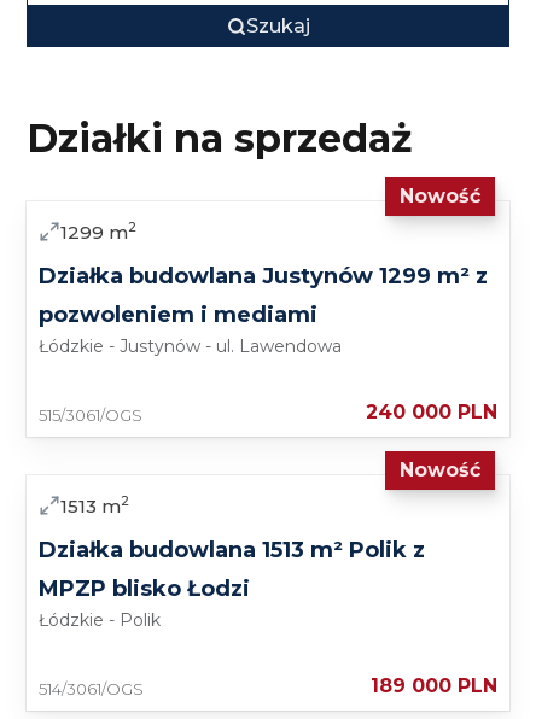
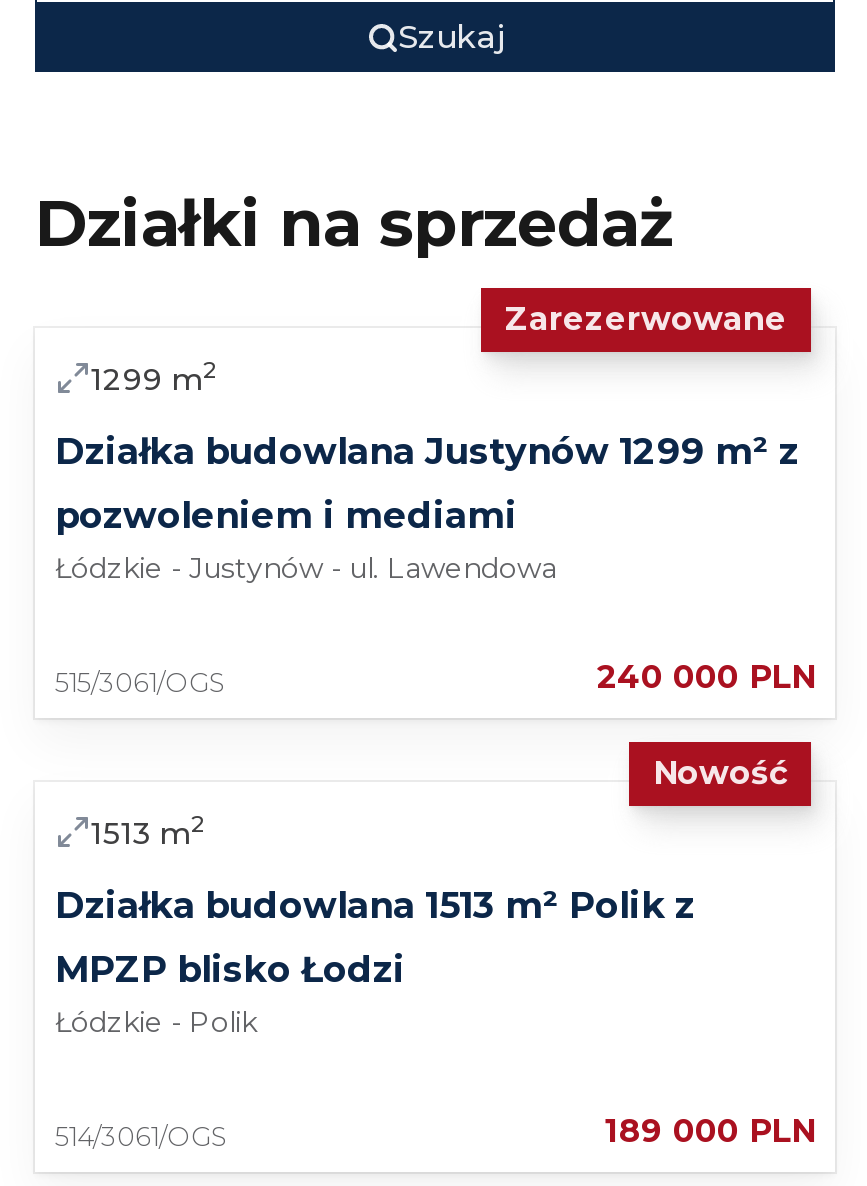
[400,185,480,207] Nowość -> [505,300,787,338] Zarezerwowane

